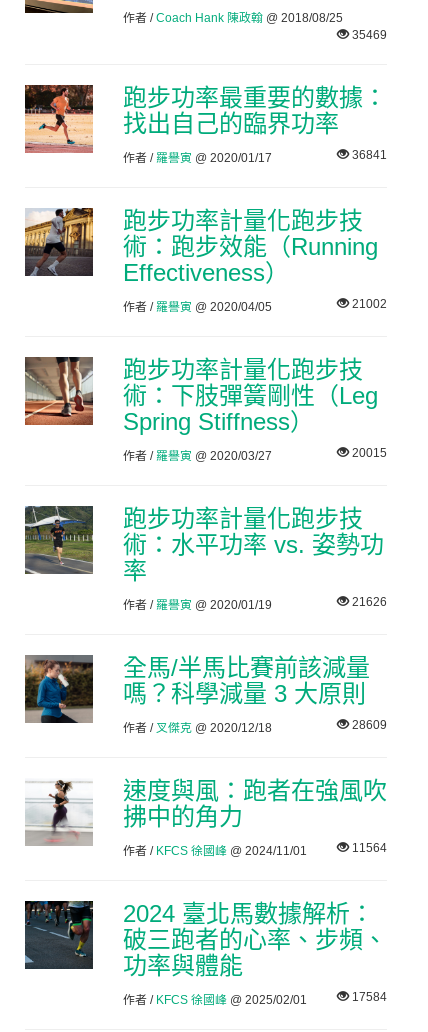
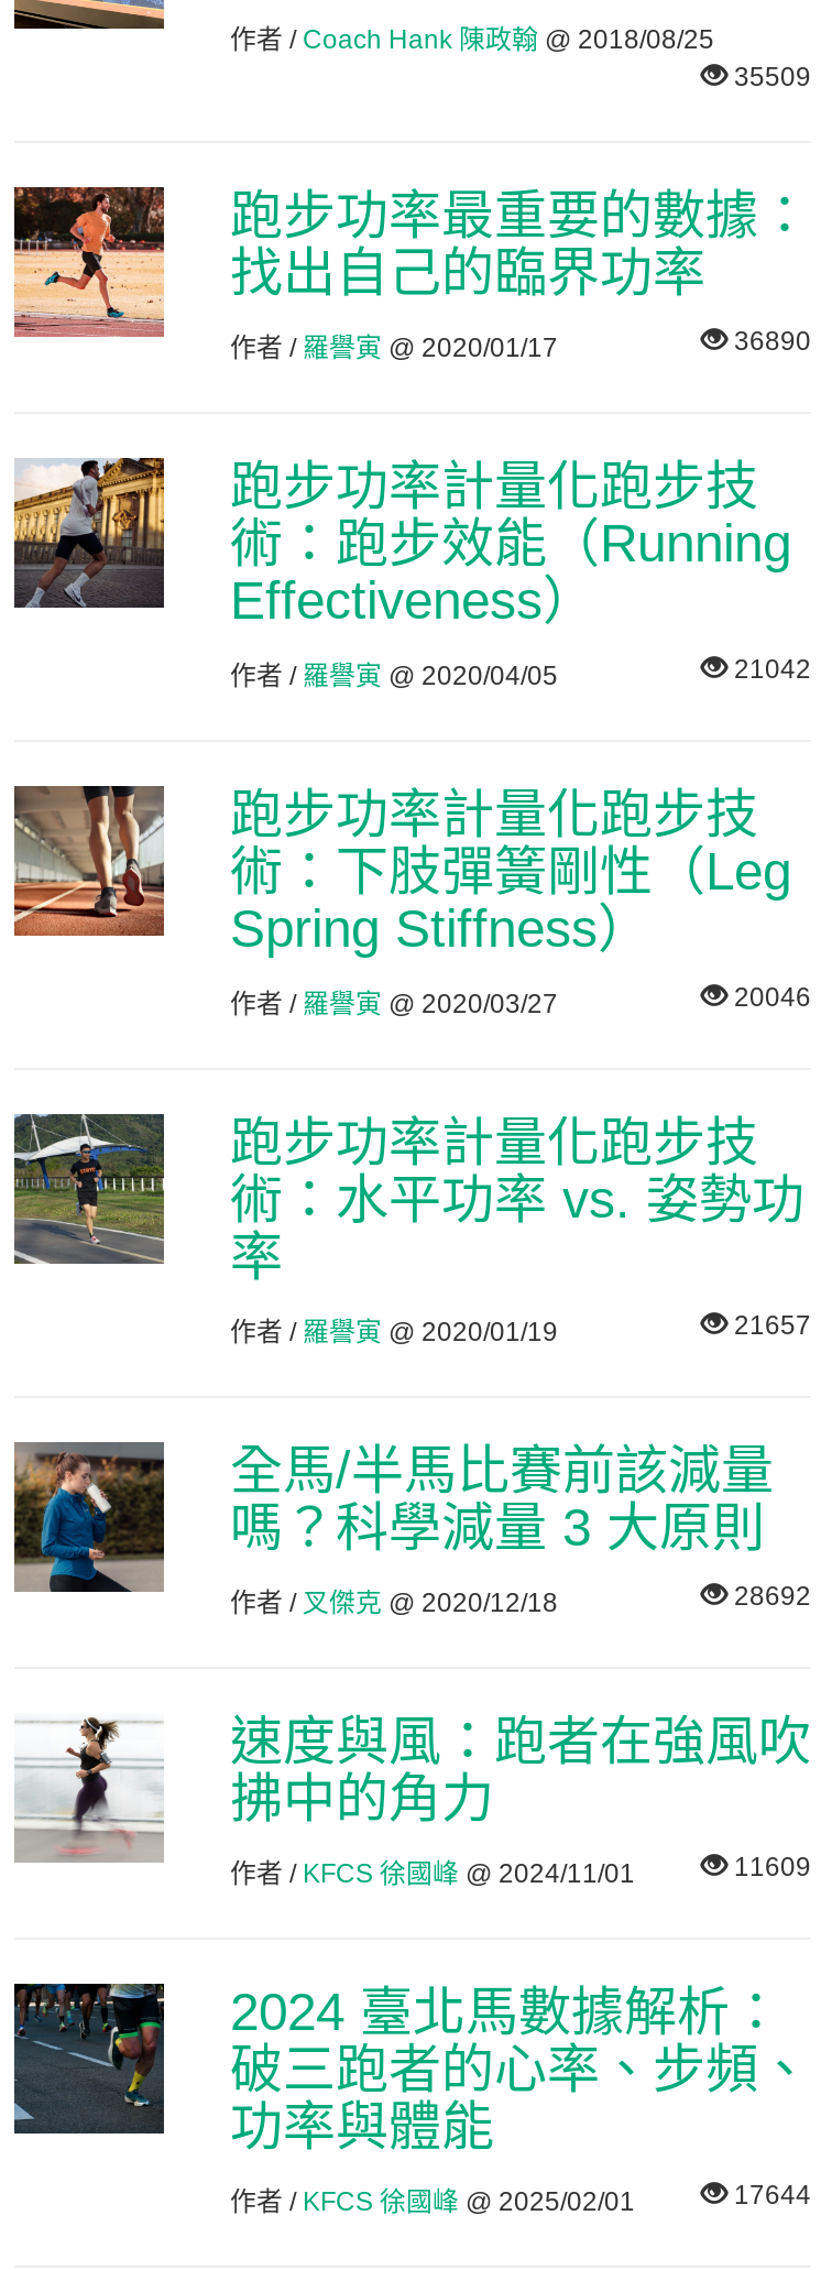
[349,28,387,42] 35469 -> [727,62,811,92] 35509
[349,148,387,162] 36841 -> [727,326,811,357] 36890
[349,297,387,311] 21002 -> [727,654,811,685] 21042
[349,446,387,460] 20015 -> [727,982,811,1013] 20046
[349,595,387,609] 21626 -> [727,1310,811,1341] 21657
[349,718,387,732] 28609 -> [727,1581,811,1612] 28692
[349,841,387,855] 11564 -> [727,1852,811,1882] 11609
[349,990,387,1004] 17584 -> [727,2180,811,2211] 17644

